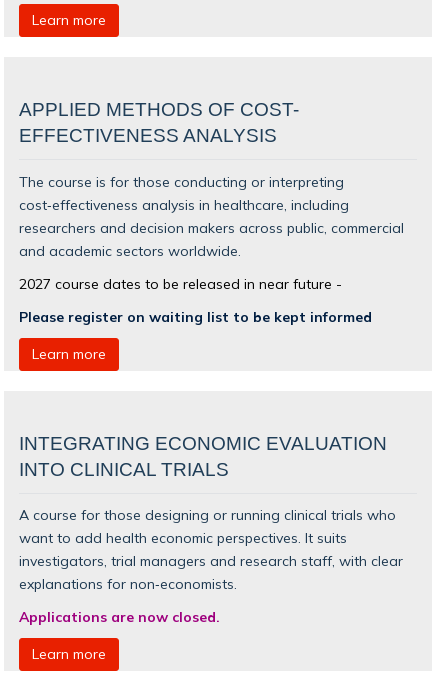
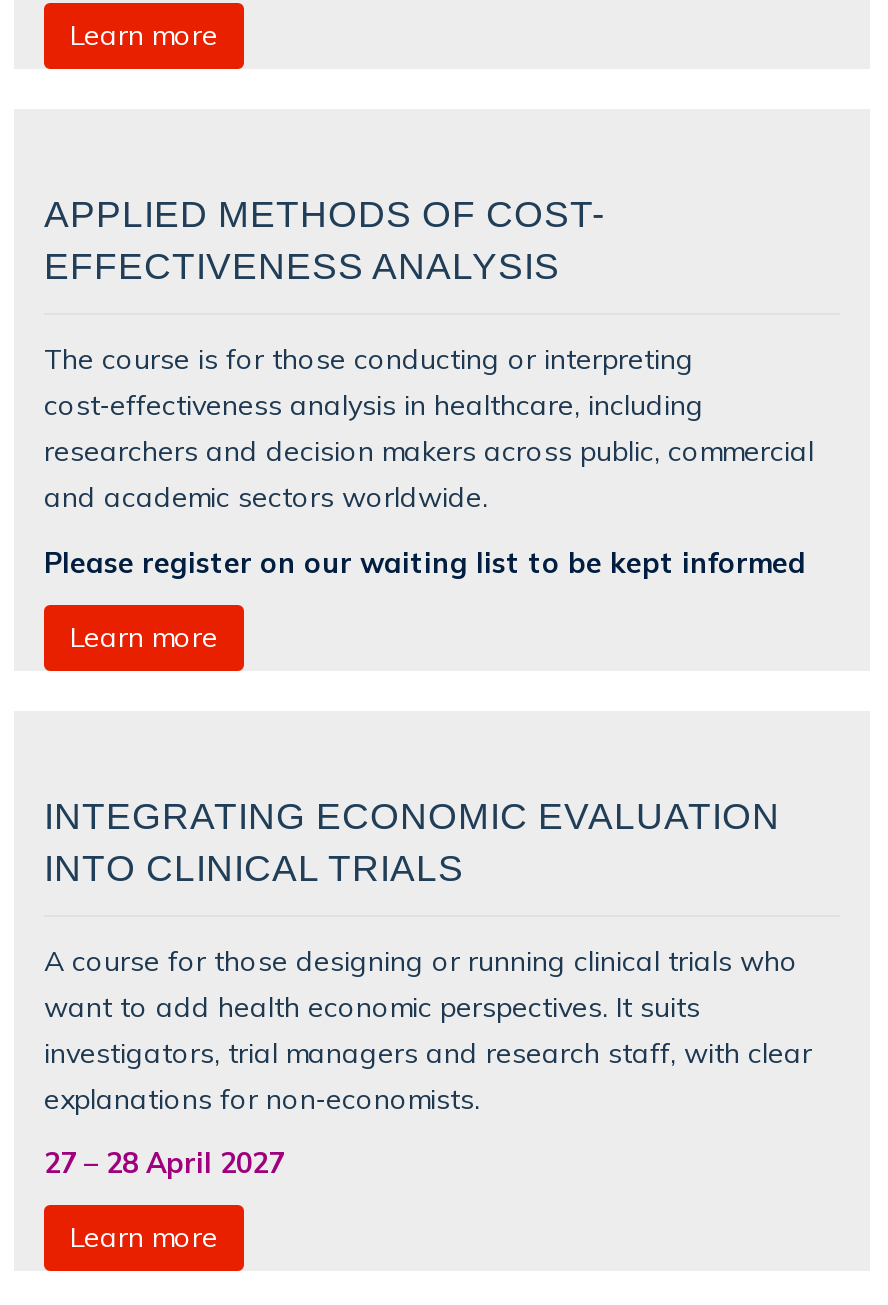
[19,274,372,324] 2027 course dates to be released in near future - | Please register on waiting list to be kept informed -> [44,544,806,578] Please register on our waiting list to be kept informed
[19,608,220,625] Applications are now closed. -> [44,1146,284,1180] 27 – 28 April 2027

